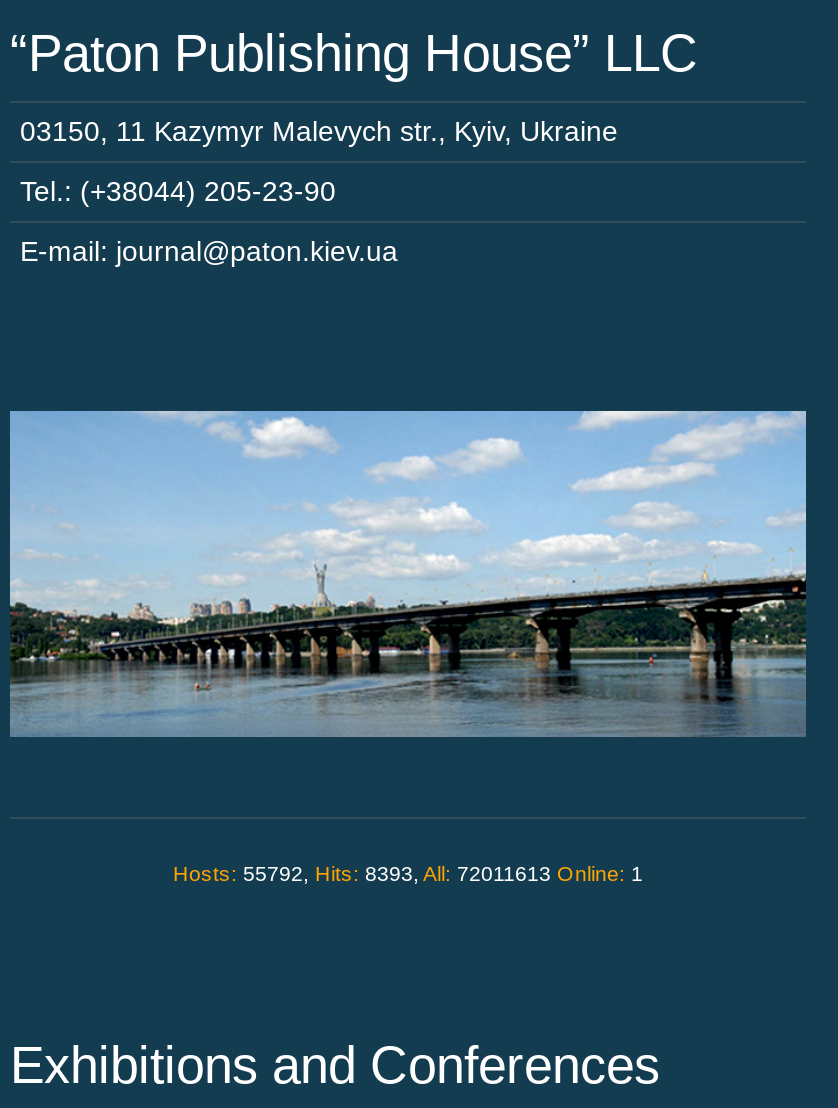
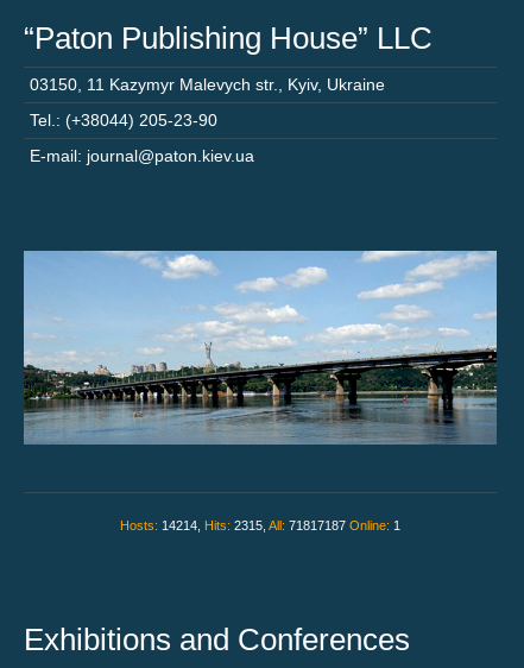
[173,862,643,886] Hosts: 55792, Hits: 8393, All: 72011613 Online: 1 -> [120,519,400,533] Hosts: 14214, Hits: 2315, All: 71817187 Online: 1

